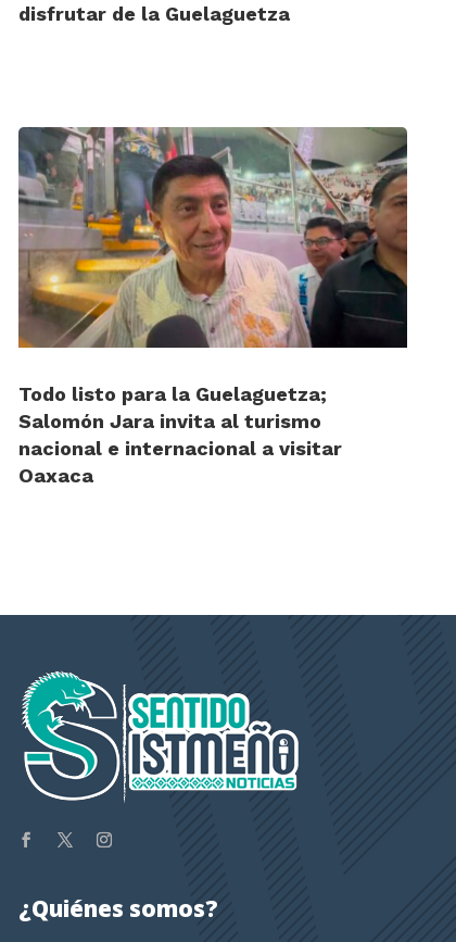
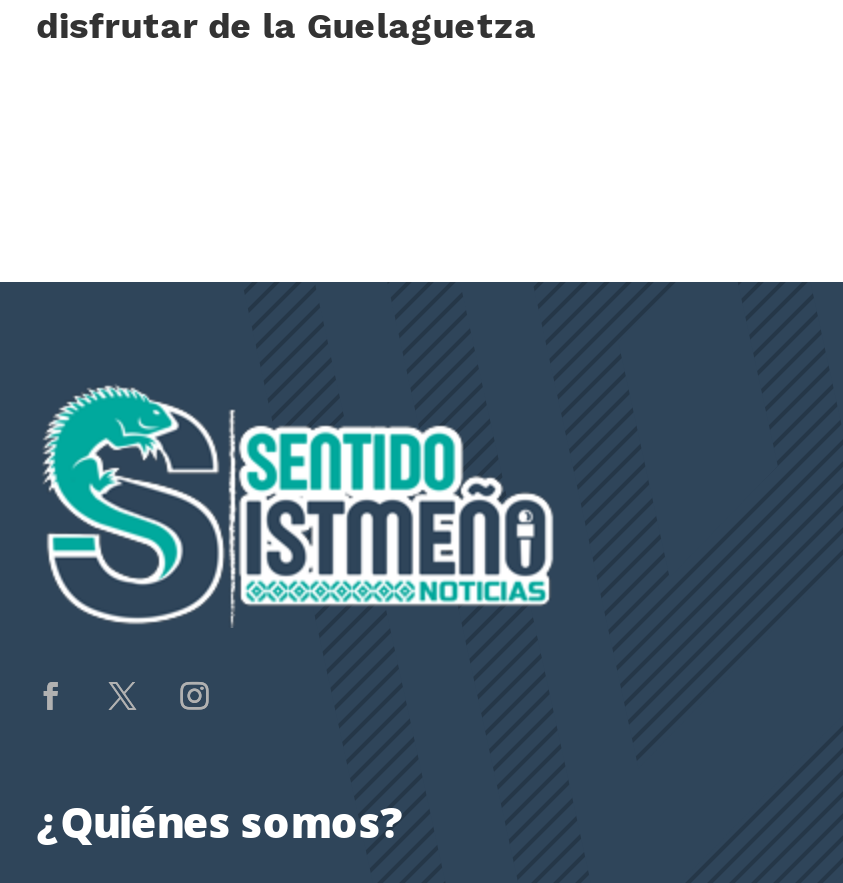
[17,126,408,487] [image] | Todo listo para la Guelaguetza; | Salomón Jara invita al turismo | nacional e internacional a visitar | Oaxaca -> none

